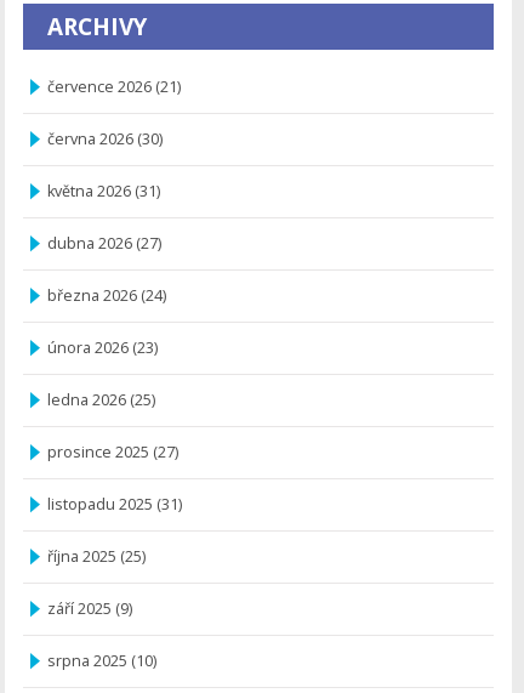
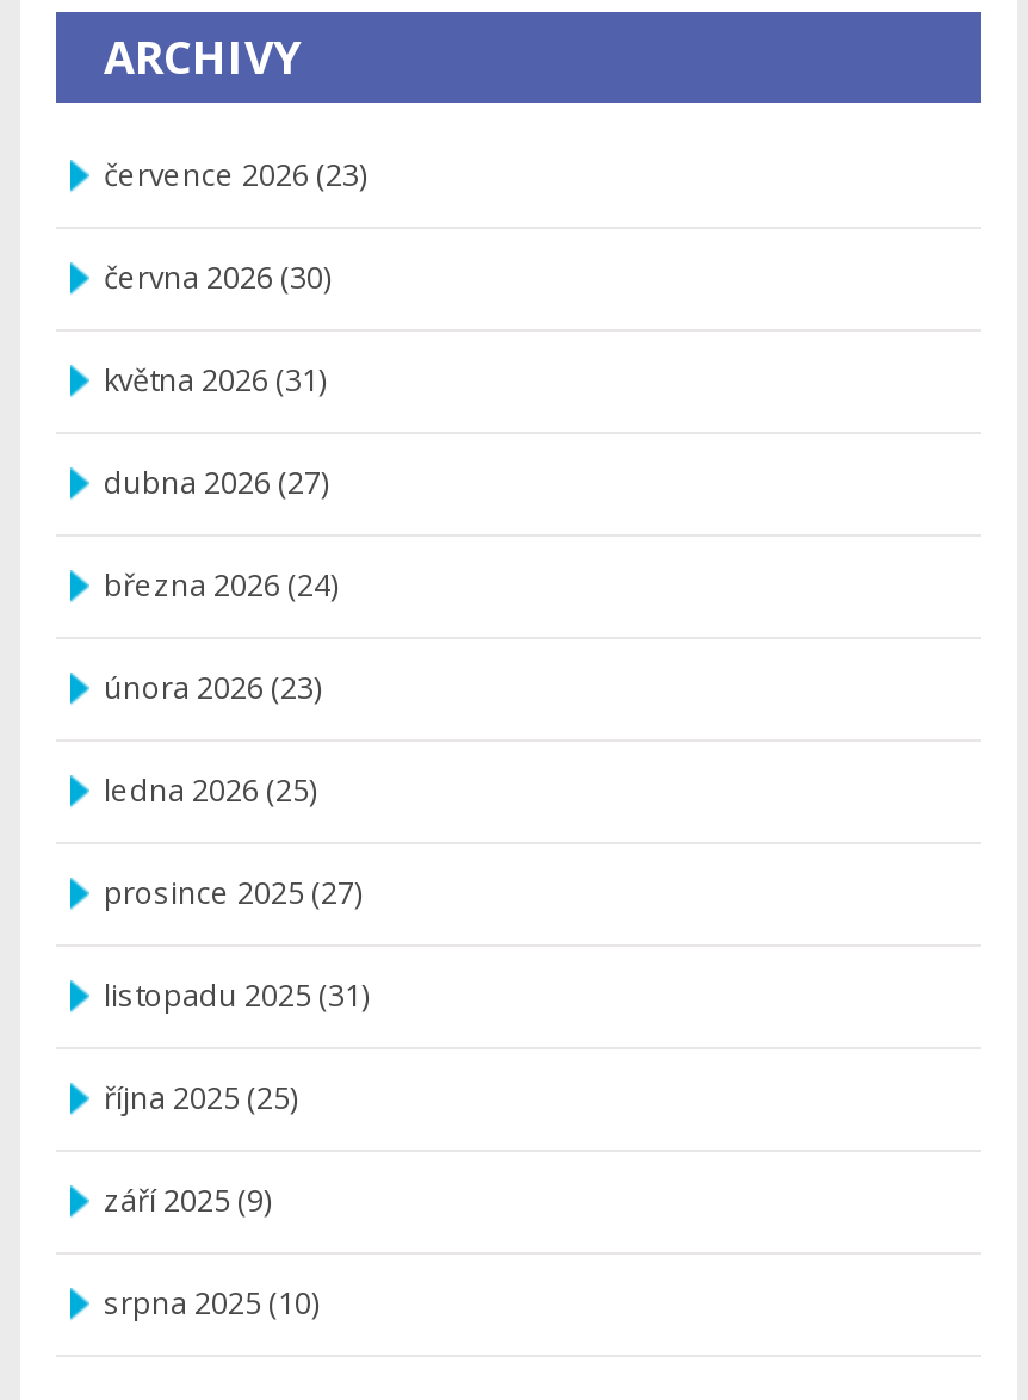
[47,77,181,97] července 2026 (21) -> [104,156,366,196] července 2026 (23)

